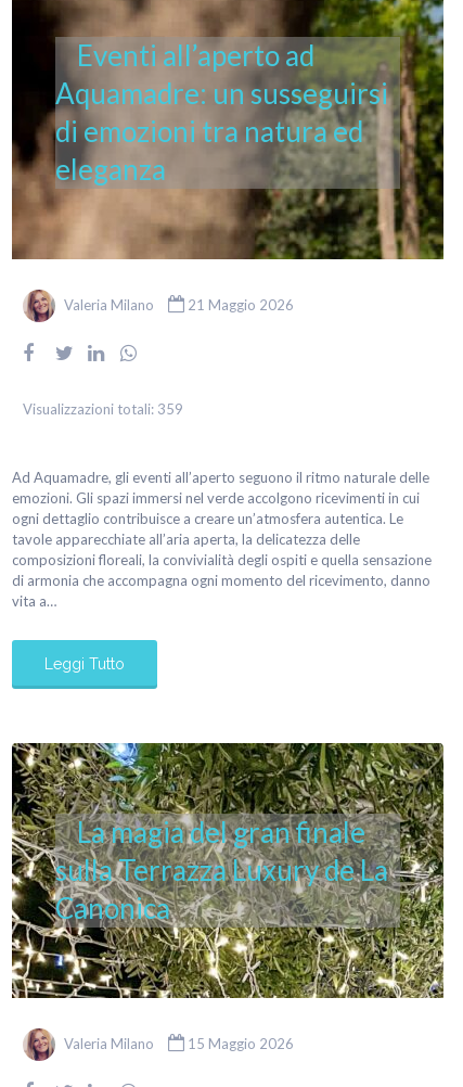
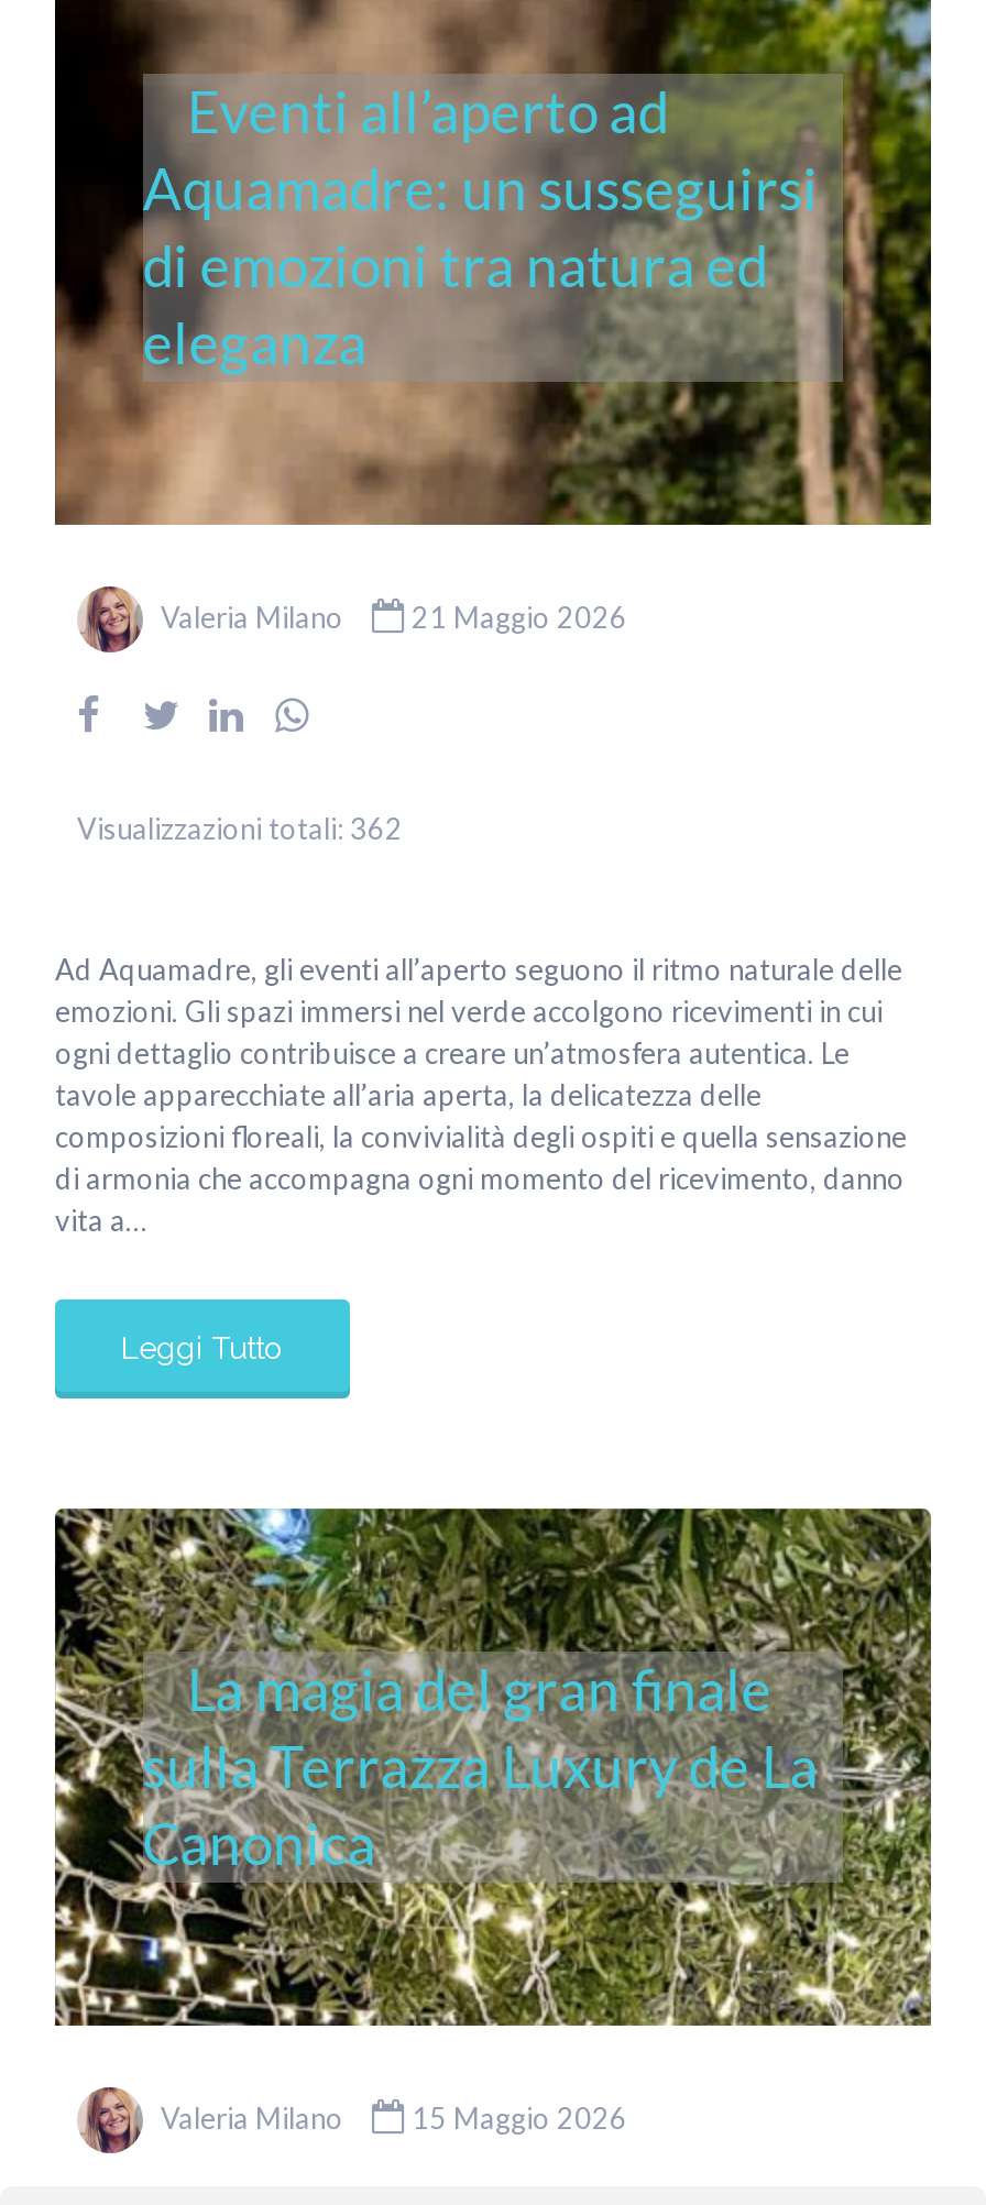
[23,400,183,417] Visualizzazioni totali: 359 -> [77,811,403,846] Visualizzazioni totali: 362

